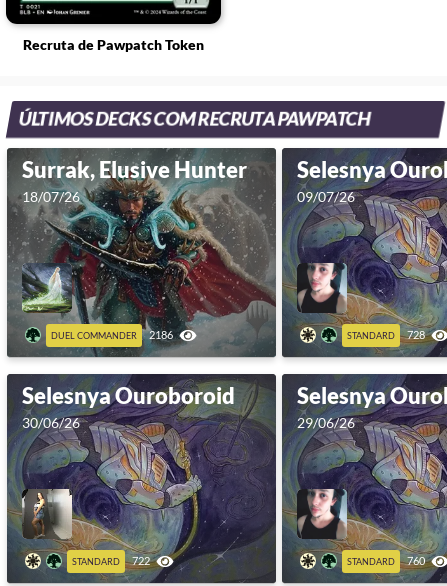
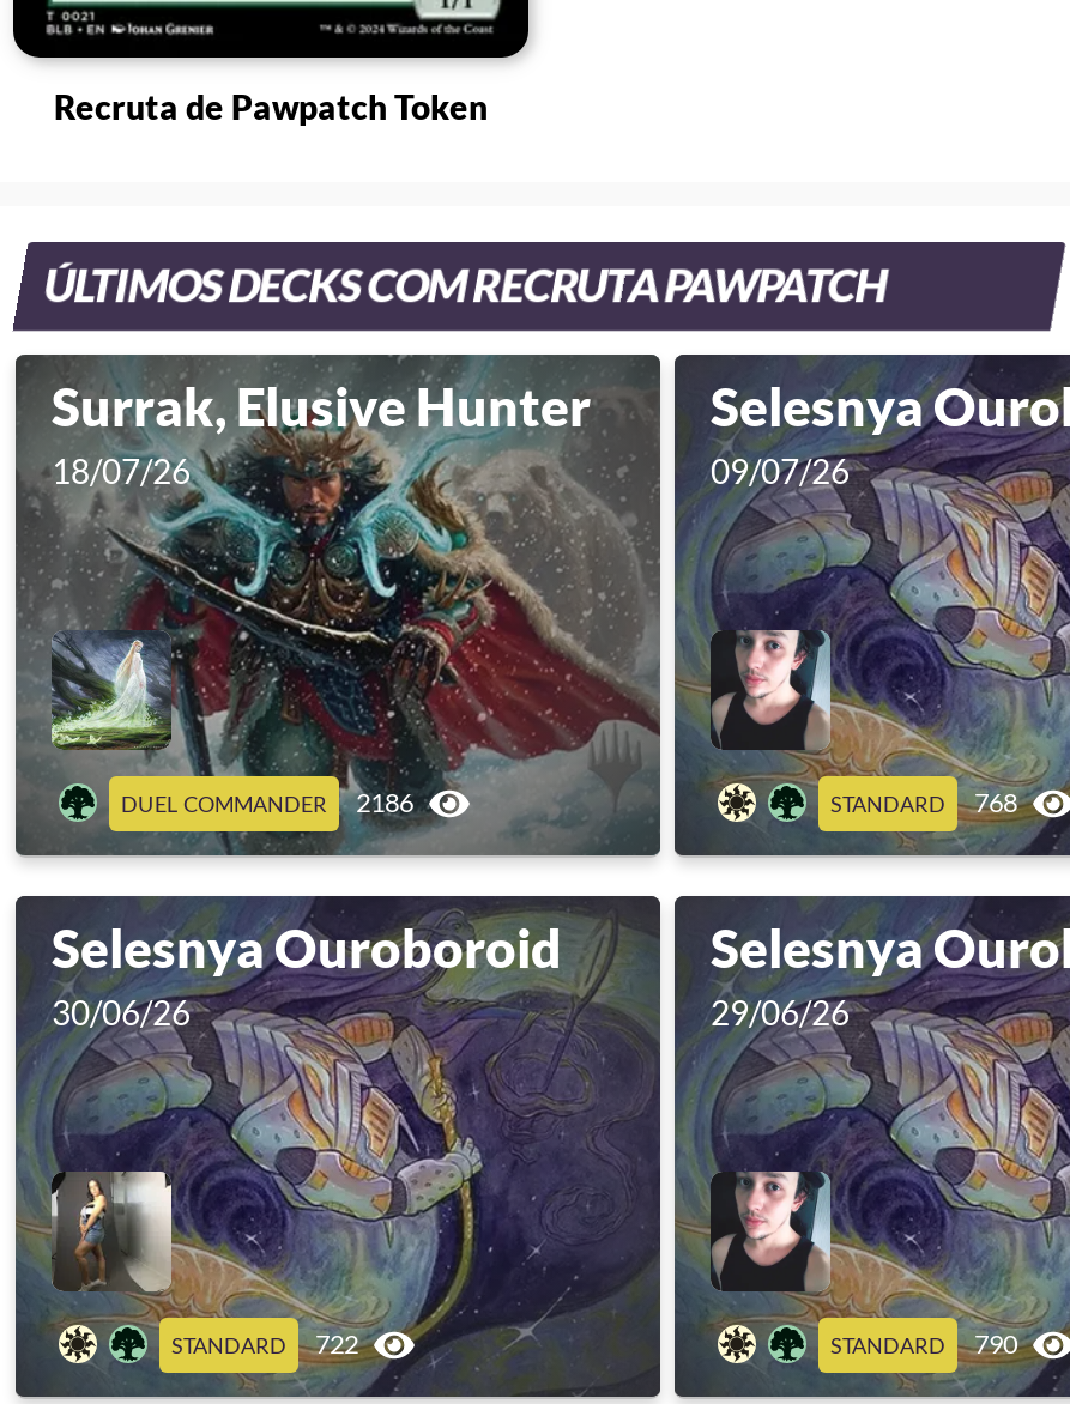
[347,328,425,341] STANDARD 728 -> [830,787,1017,818] STANDARD 768
[347,554,425,567] STANDARD 760 -> [830,1328,1017,1359] STANDARD 790

